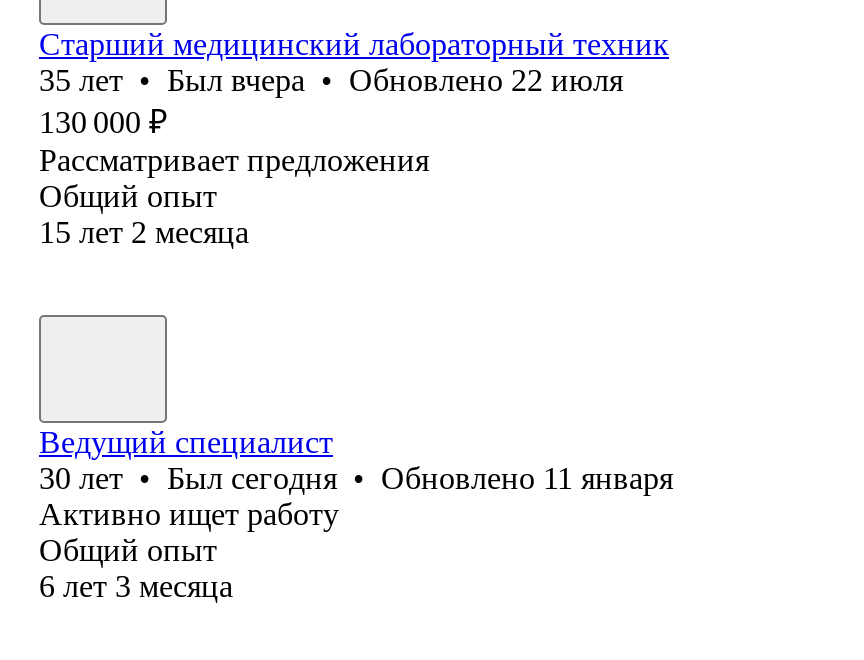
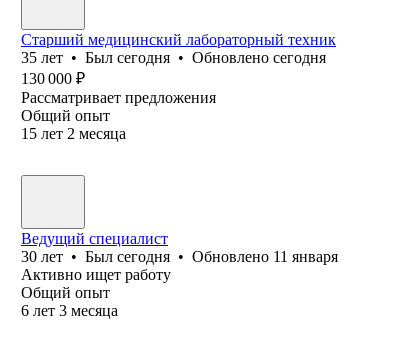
[39,63,623,97] 35 лет • Был вчера • Обновлено 22 июля -> [21,49,326,66] 35 лет • Был сегодня • Обновлено сегодня

